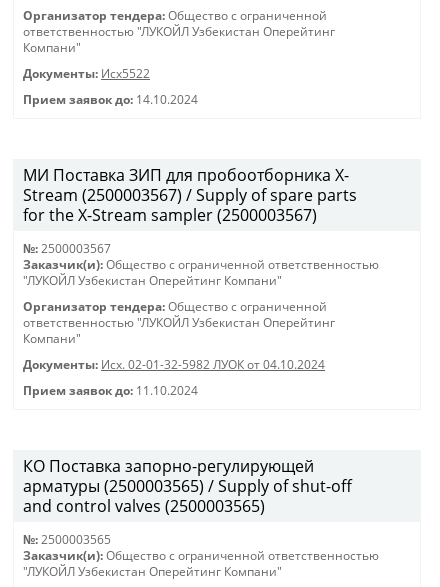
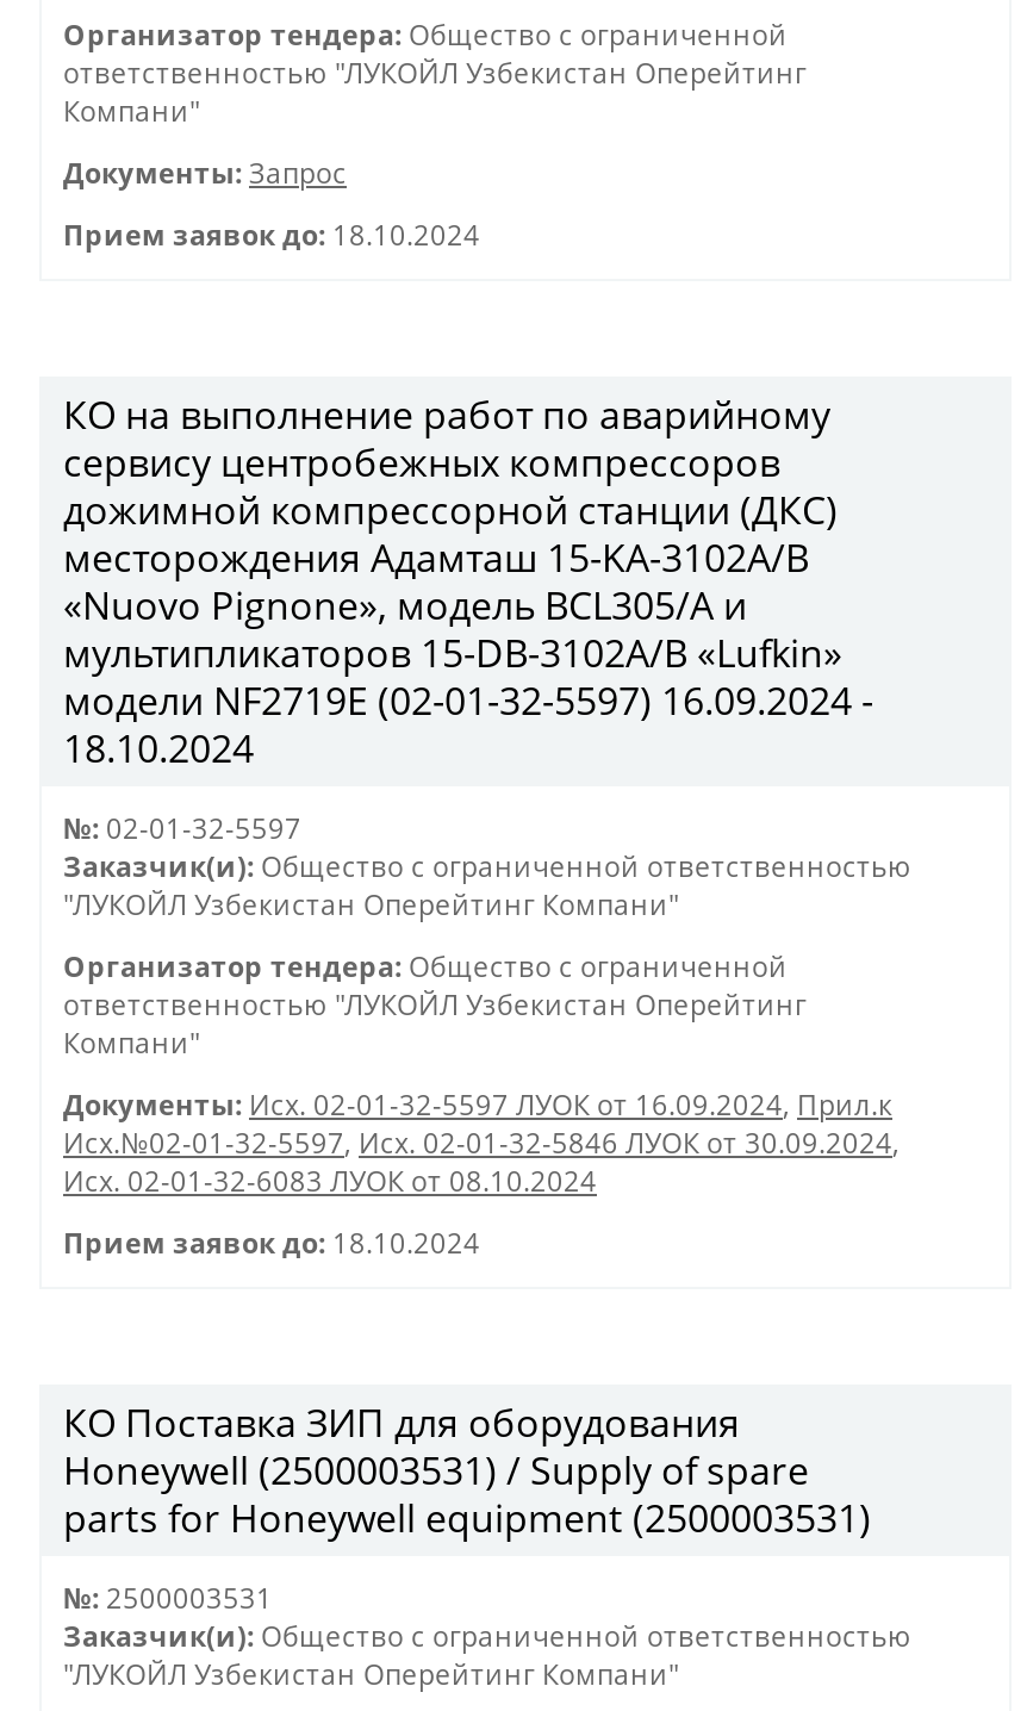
[23,66,150,81] Документы: Исх5522 -> [63,155,347,191] Документы: Запрос
[23,92,198,107] Прием заявок до: 14.10.2024 -> [63,217,480,253] Прием заявок до: 18.10.2024
[23,164,357,226] МИ Поставка ЗИП для пробоотборника X- | Stream (2500003567) / Supply of spare parts | for the X-Stream sampler (2500003567) -> [63,388,873,774] КО на выполнение работ по аварийному | сервису центробежных компрессоров | дожимной компрессорной станции (ДКС) | месторождения Адамташ 15-KA-3102А/В | «Nuovo Pignone», модель BCL305/A и | мультипликаторов 15-DB-3102A/B «Lufkin» | модели NF2719Е (02-01-32-5597) 16.09.2024 - | 18.10.2024
[23,241,111,256] №: 2500003567 -> [63,810,301,846] №: 02-01-32-5597
[23,357,325,372] Документы: Исх. 02-01-32-5982 ЛУОК от 04.10.2024 -> [63,1087,900,1199] Документы: Исх. 02-01-32-5597 ЛУОК от 16.09.2024, Прил.к | Исх.№02-01-32-5597, Исх. 02-01-32-5846 ЛУОК от 30.09.2024, | Исх. 02-01-32-6083 ЛУОК от 08.10.2024
[23,383,198,398] Прием заявок до: 11.10.2024 -> [63,1225,480,1261] Прием заявок до: 18.10.2024
[23,455,352,517] КО Поставка запорно-регулирующей | арматуры (2500003565) / Supply of shut-off | and control valves (2500003565) -> [63,1396,871,1544] КО Поставка ЗИП для оборудования | Honeywell (2500003531) / Supply of spare | parts for Honeywell equipment (2500003531)
[23,532,111,547] №: 2500003565 -> [63,1580,273,1616] №: 2500003531

